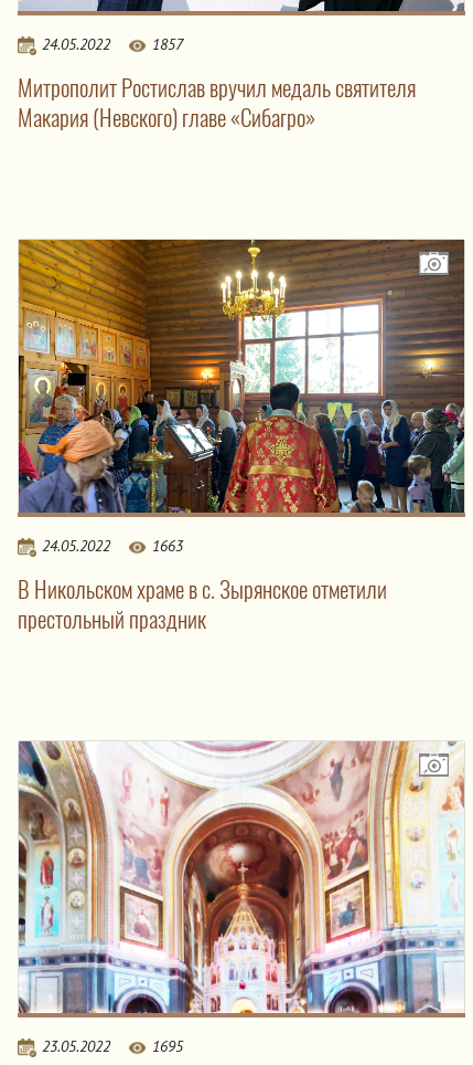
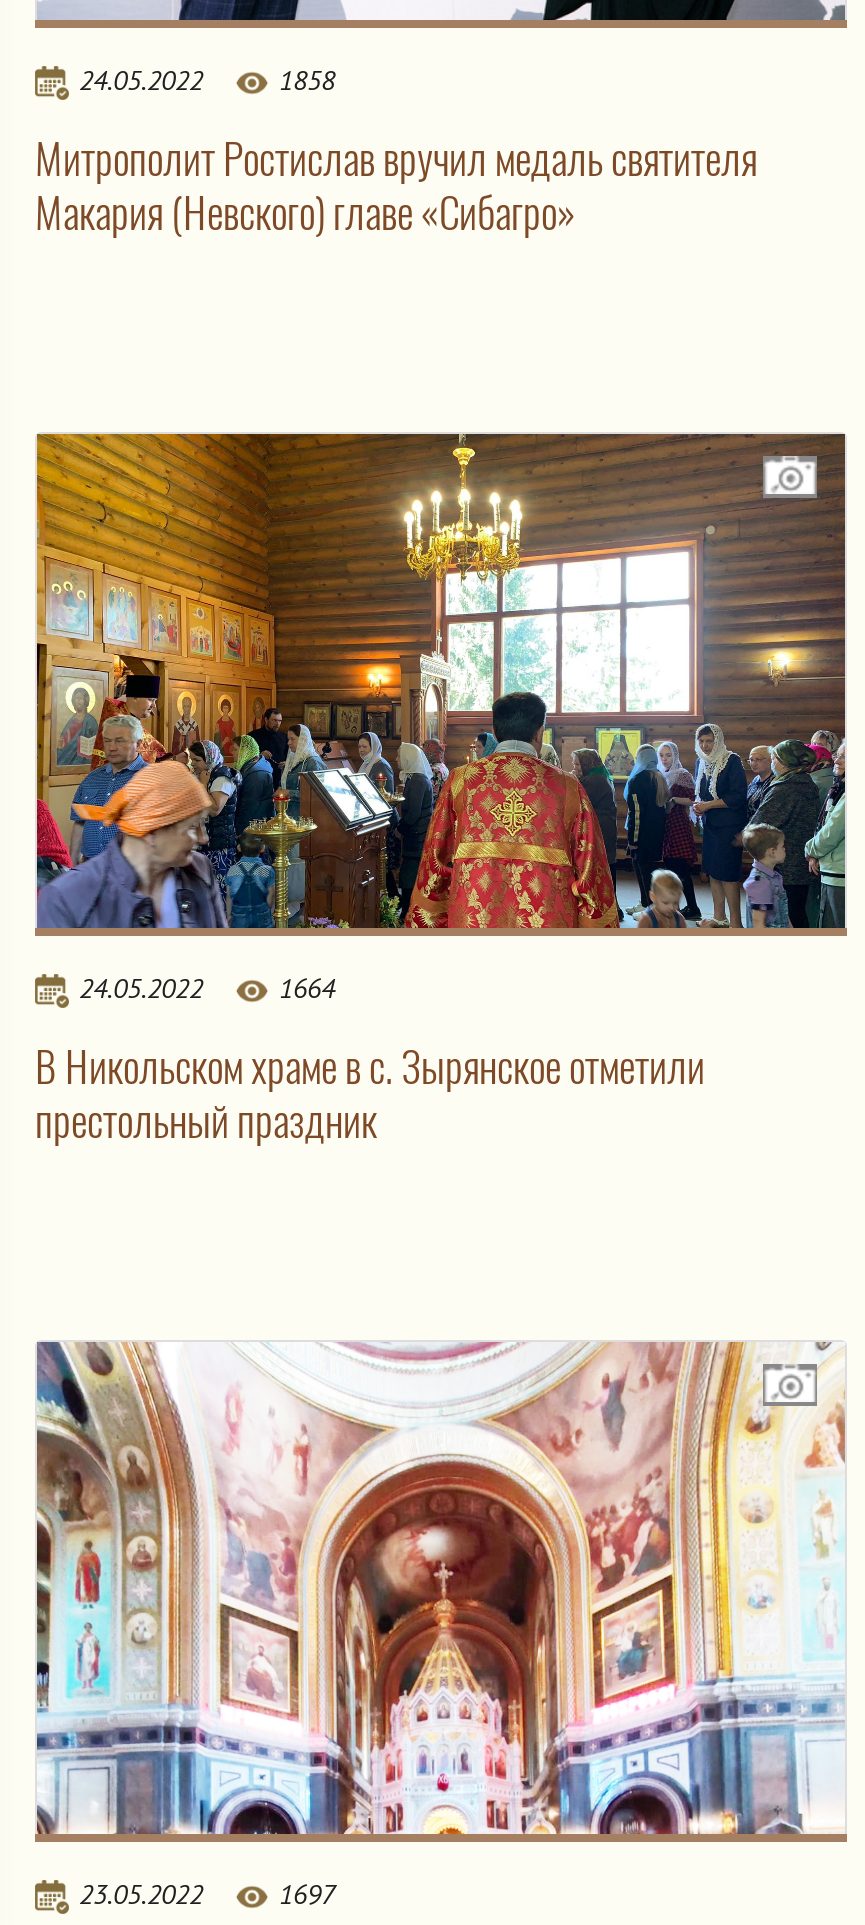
[152,35,183,55] 1857 -> [279,63,335,99] 1858
[152,536,183,555] 1663 -> [279,970,335,1006] 1664
[152,1036,183,1056] 1695 -> [279,1876,335,1912] 1697

